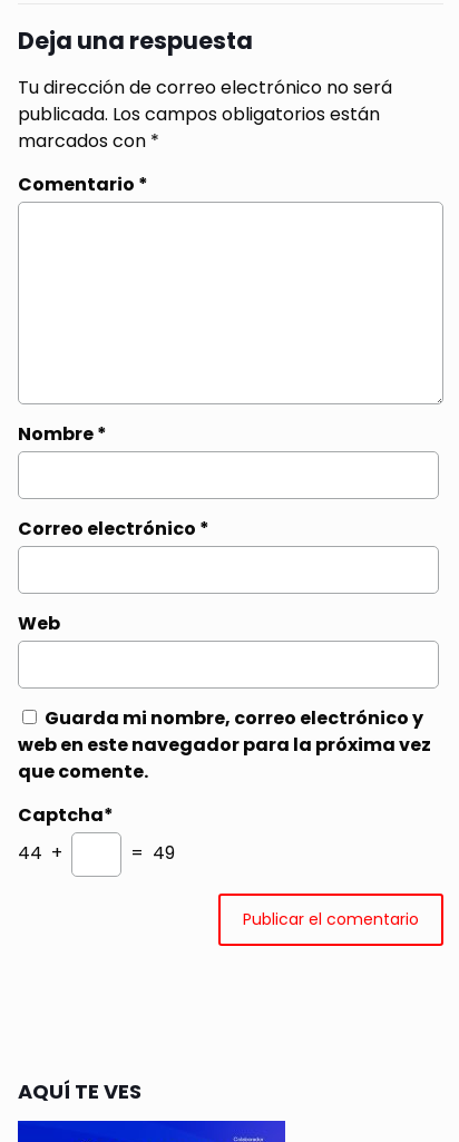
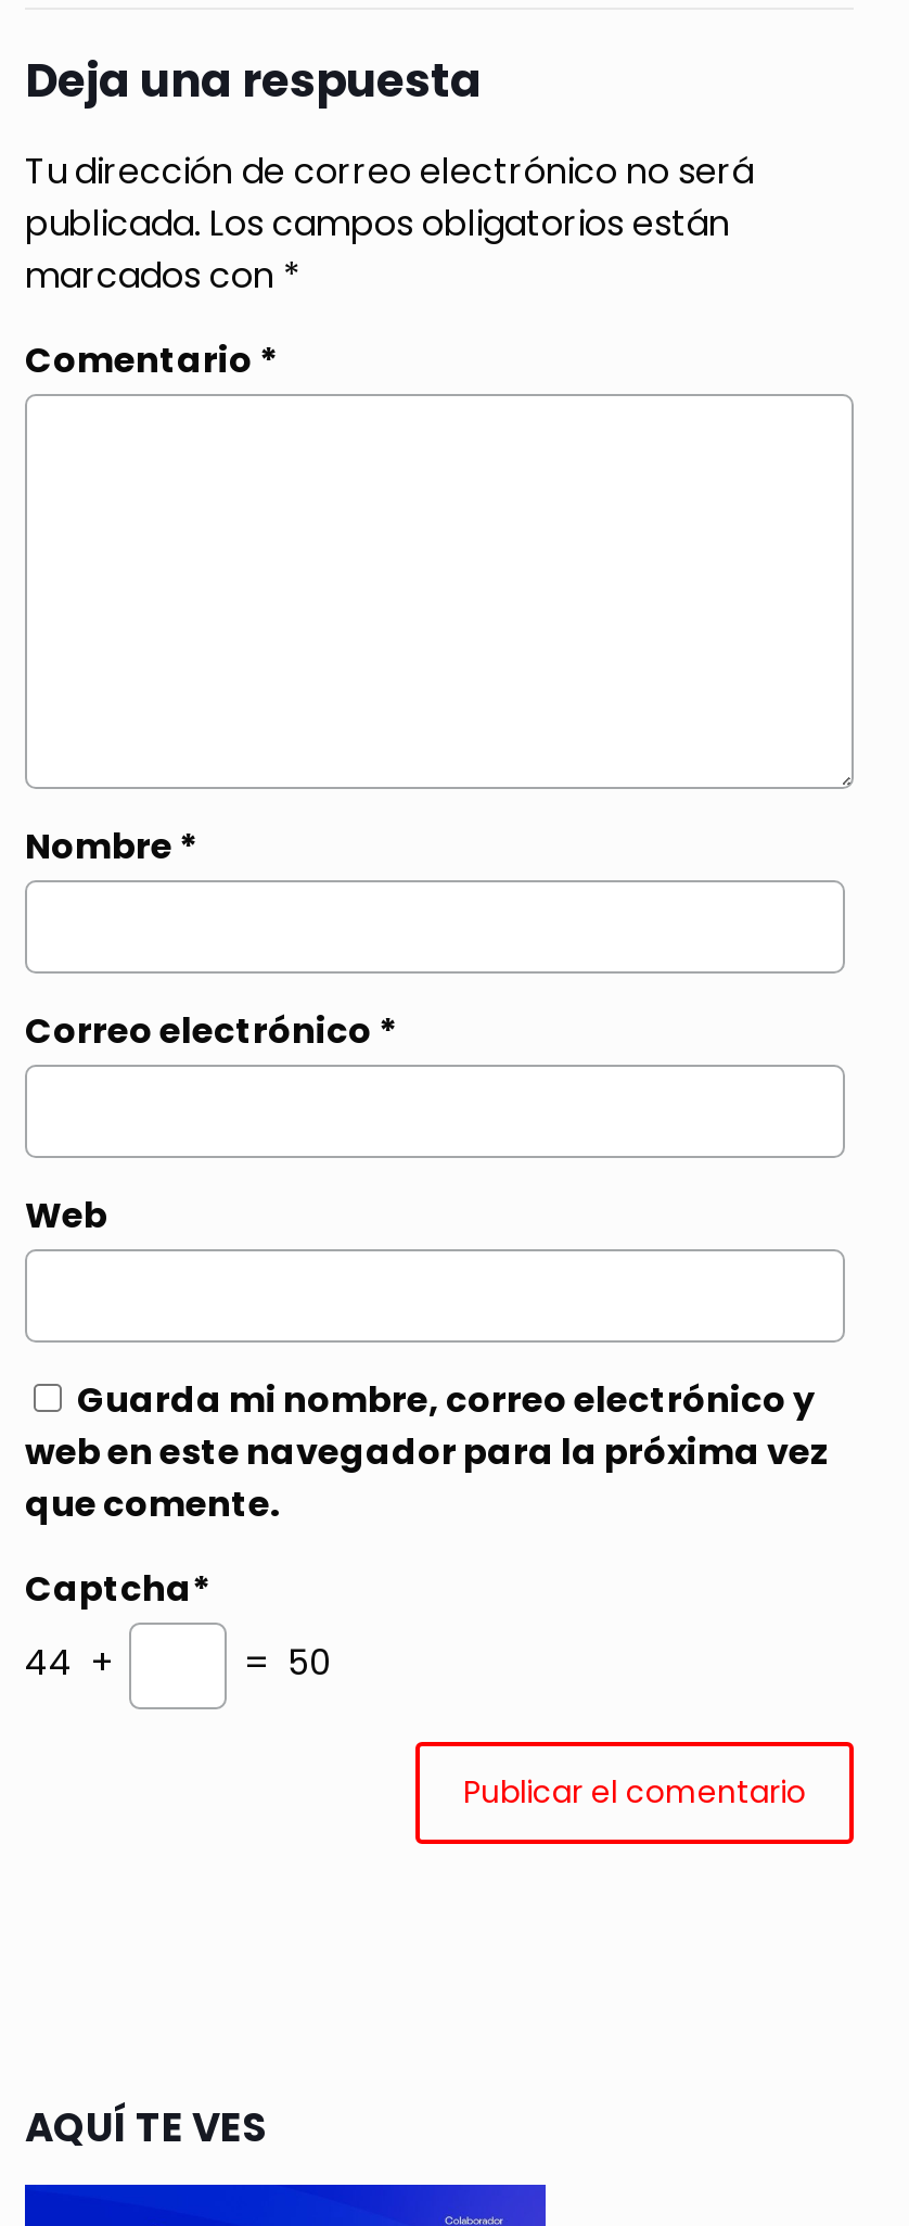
[18,840,175,865] 44 + = 49 -> [25,1637,331,1687] 44 + = 50

